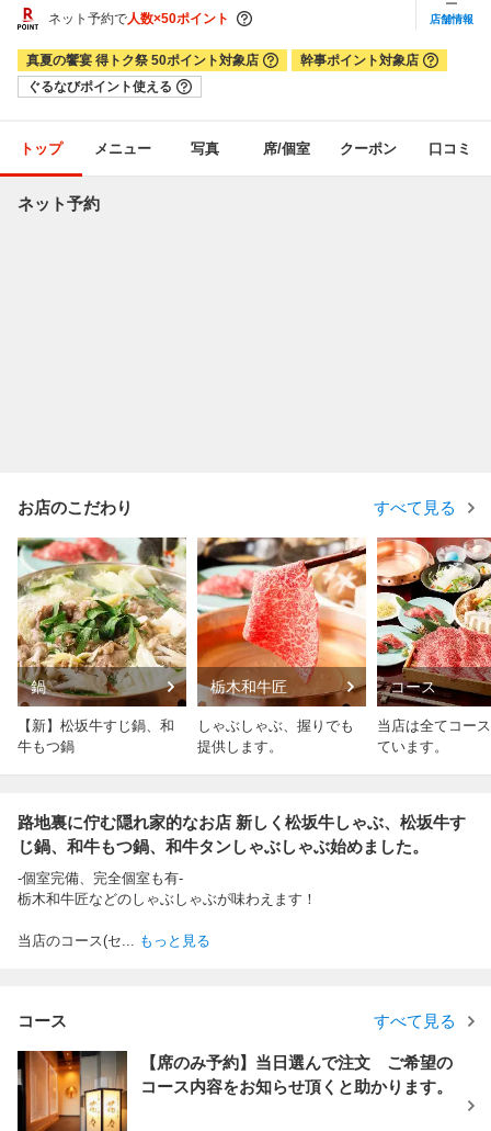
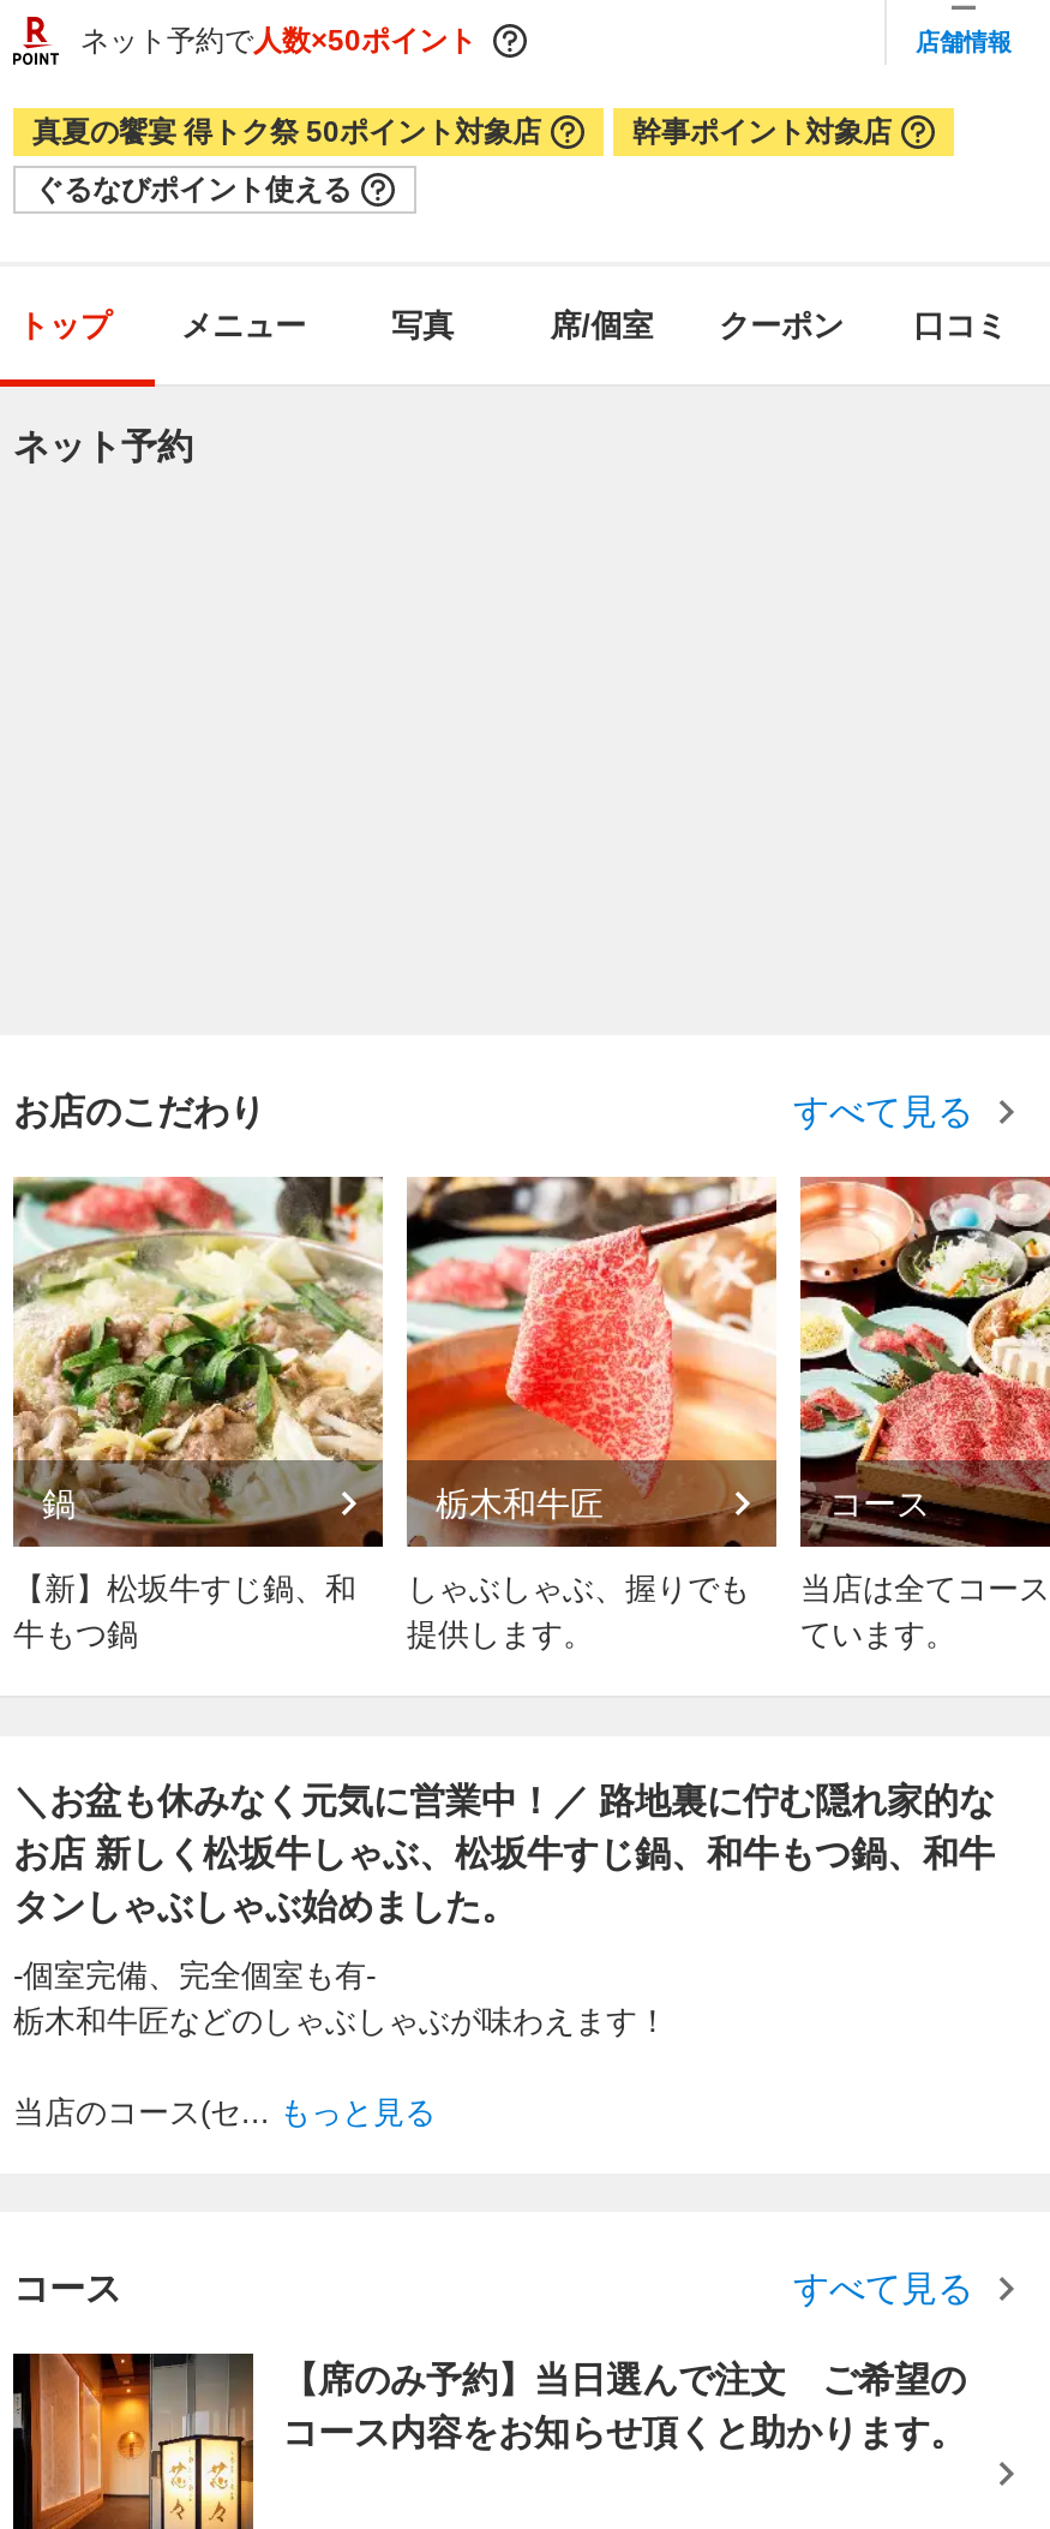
[18,813,466,856] 路地裏に佇む隠れ家的なお店 新しく松坂牛しゃぶ、松坂牛す | じ鍋、和牛もつ鍋、和牛タンしゃぶしゃぶ始めました。 -> [13,1780,995,1926] ＼お盆も休みなく元気に営業中！／ 路地裏に佇む隠れ家的な | お店 新しく松坂牛しゃぶ、松坂牛すじ鍋、和牛もつ鍋、和牛 | タンしゃぶしゃぶ始めました。

